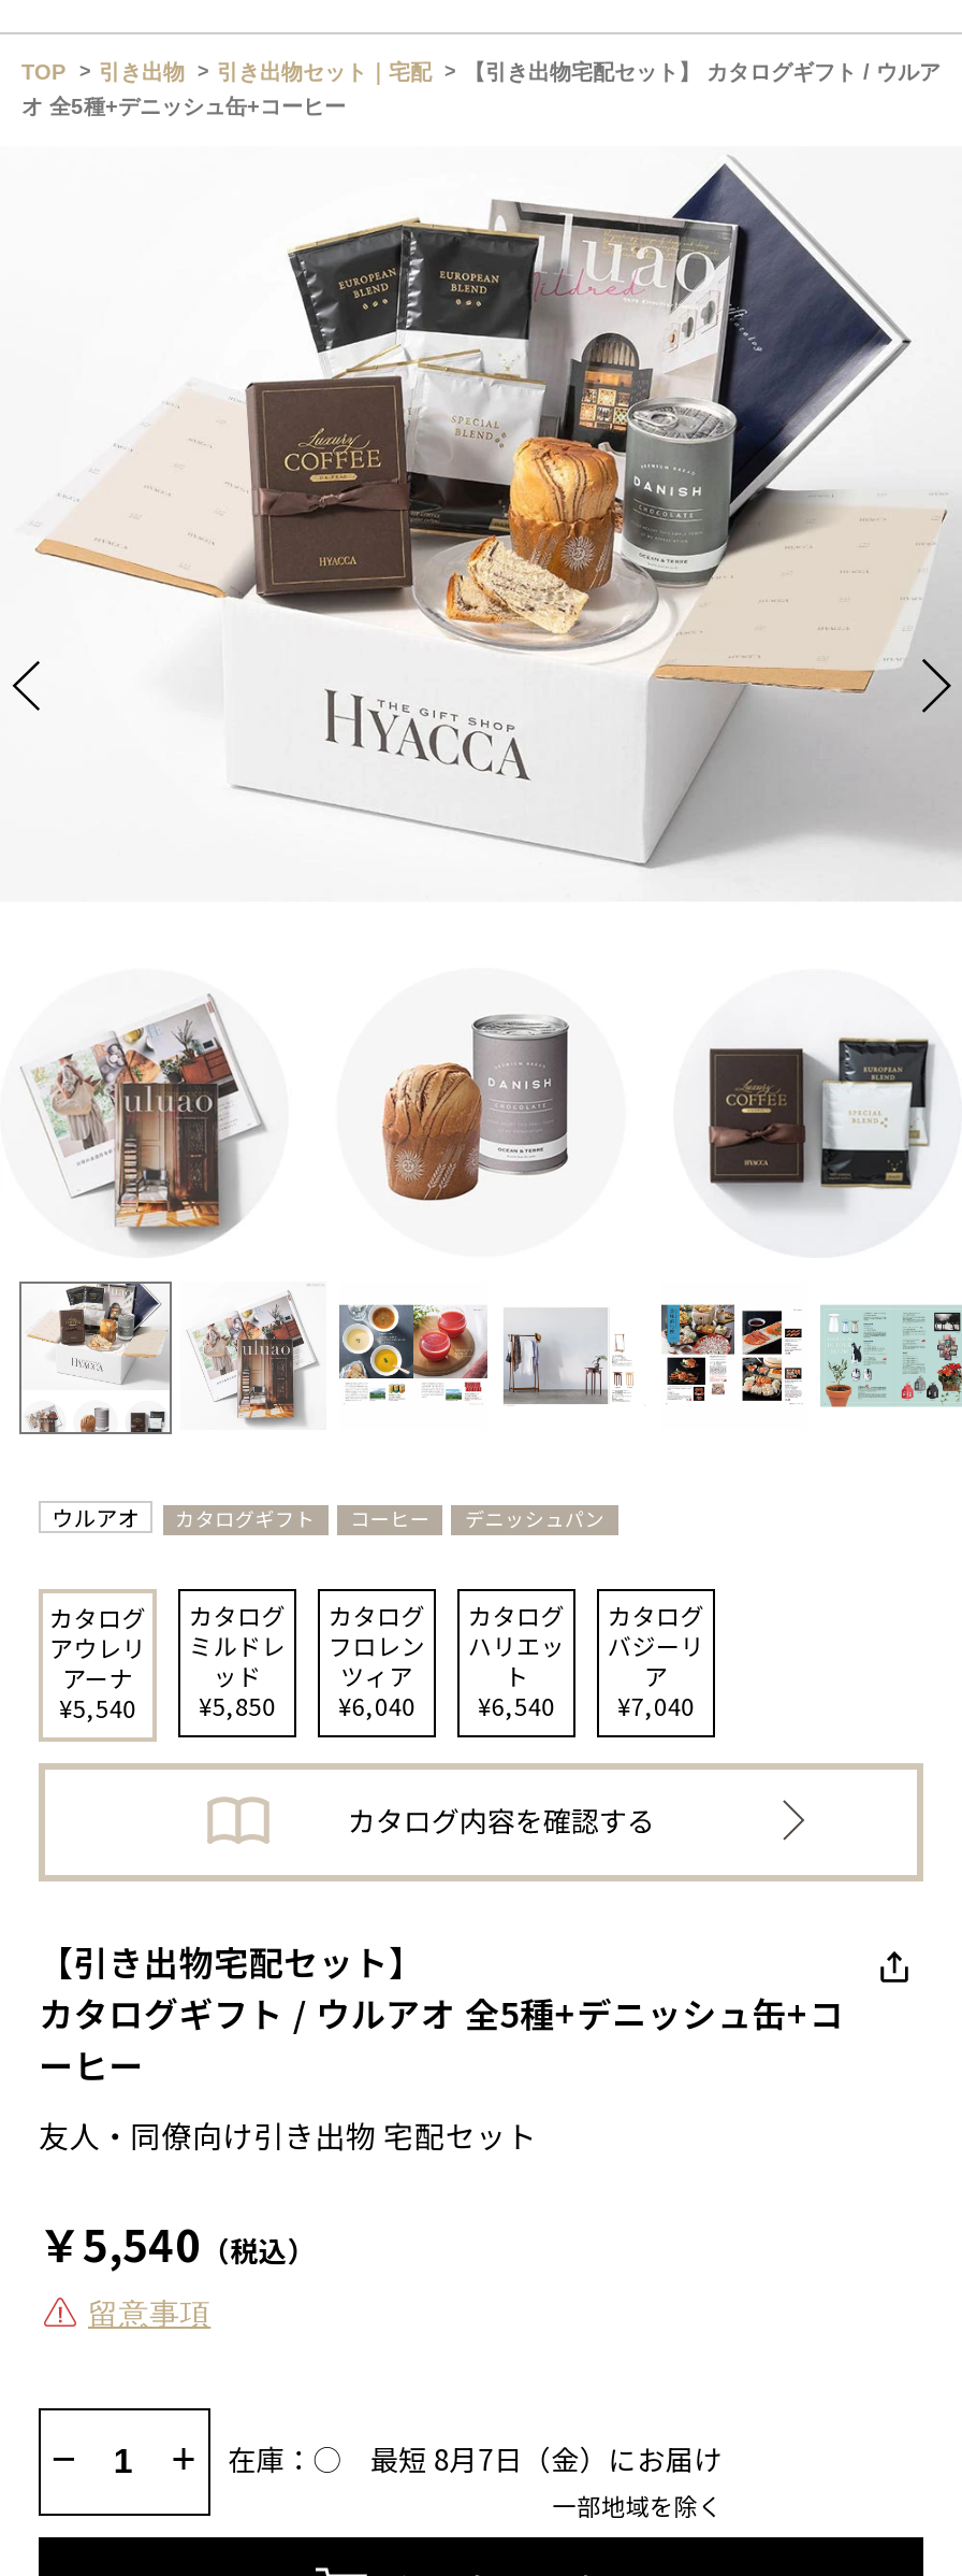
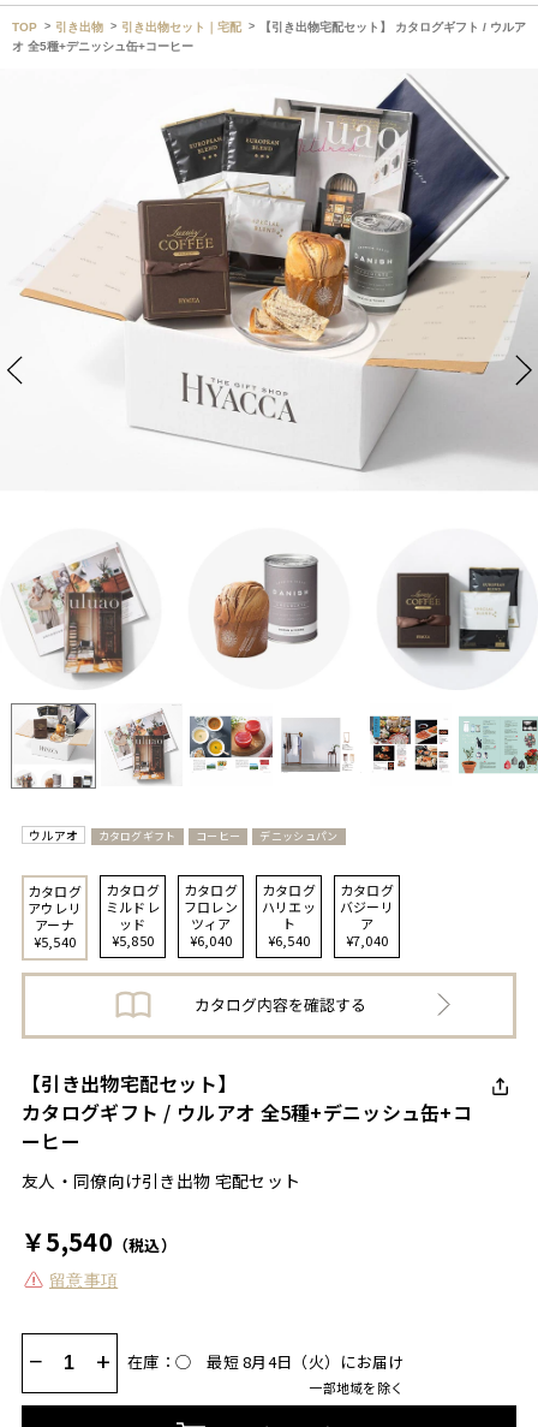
[370,2438,722,2479] 最短 8月7日（金）にお届け -> [207,1350,404,1373] 最短 8月4日（火）にお届け

